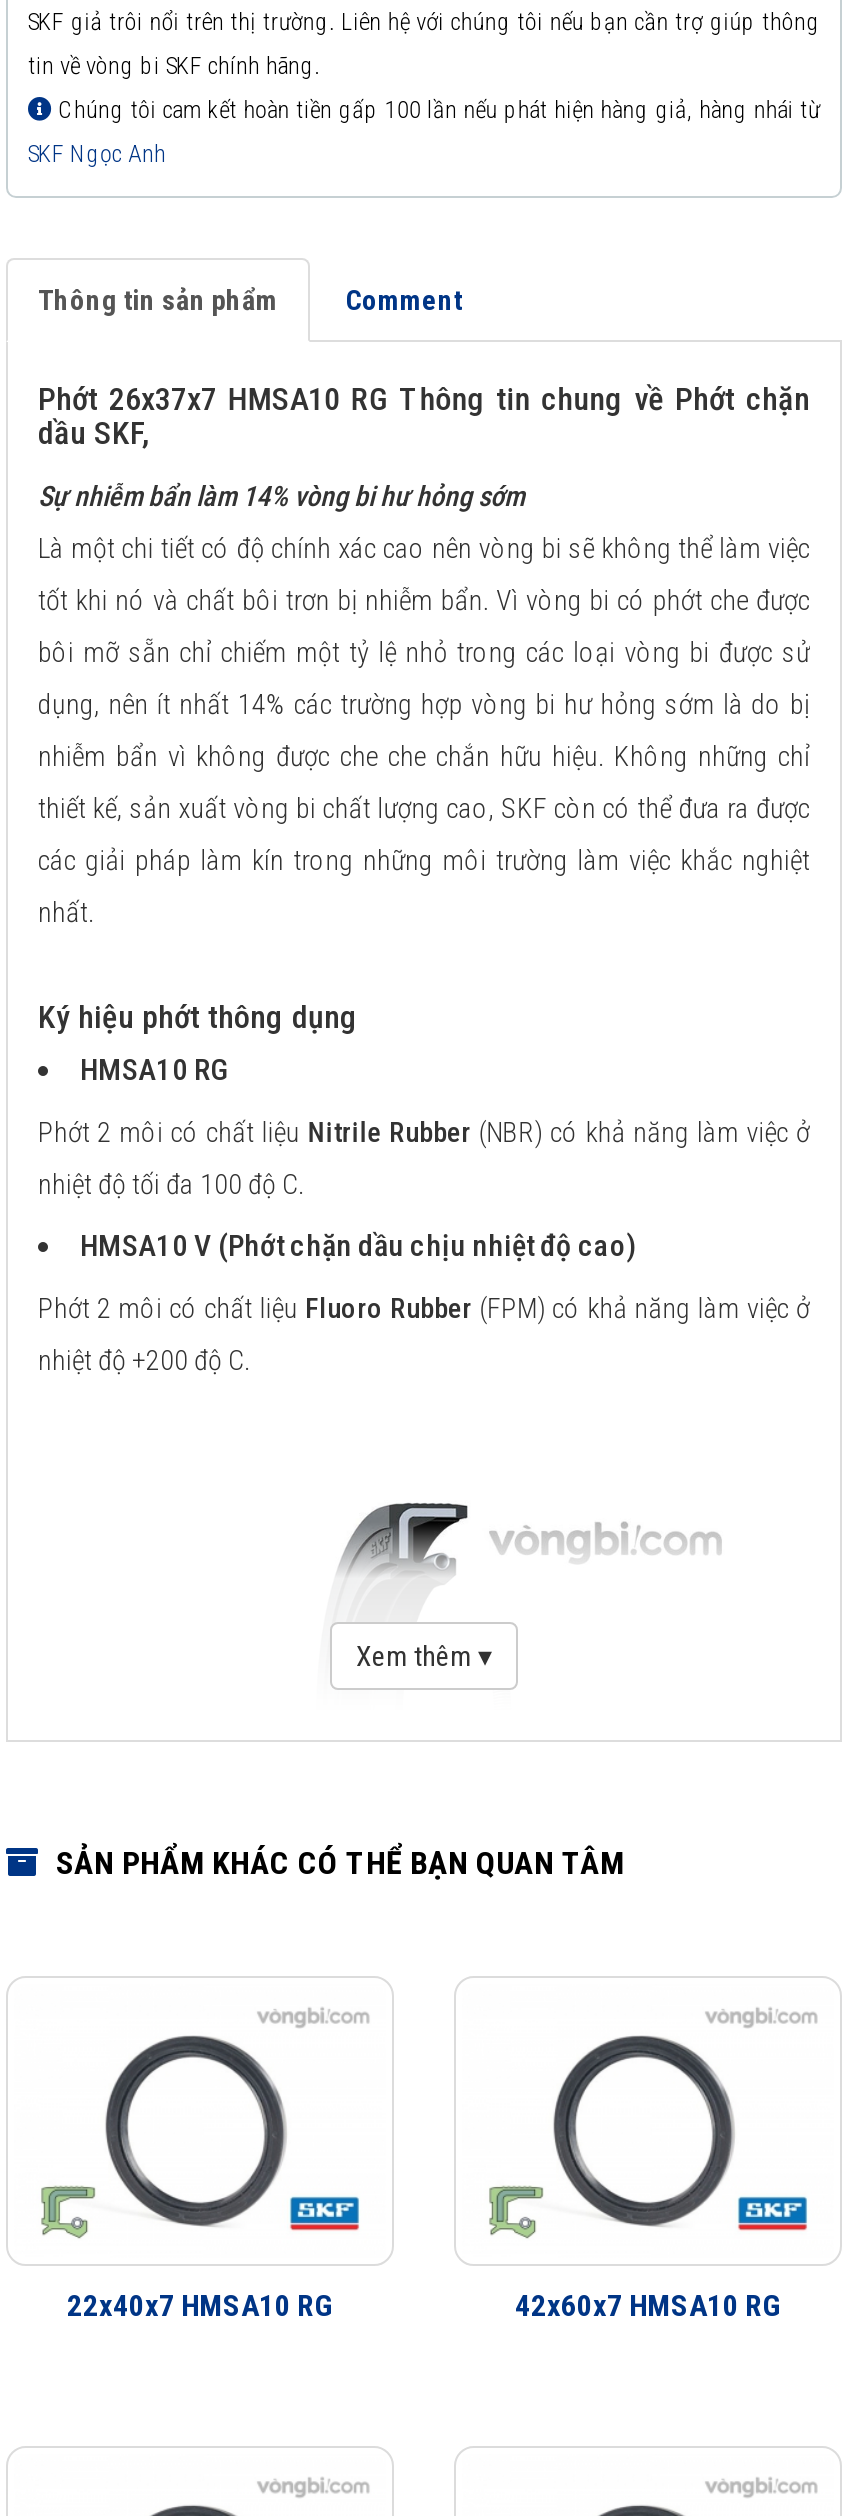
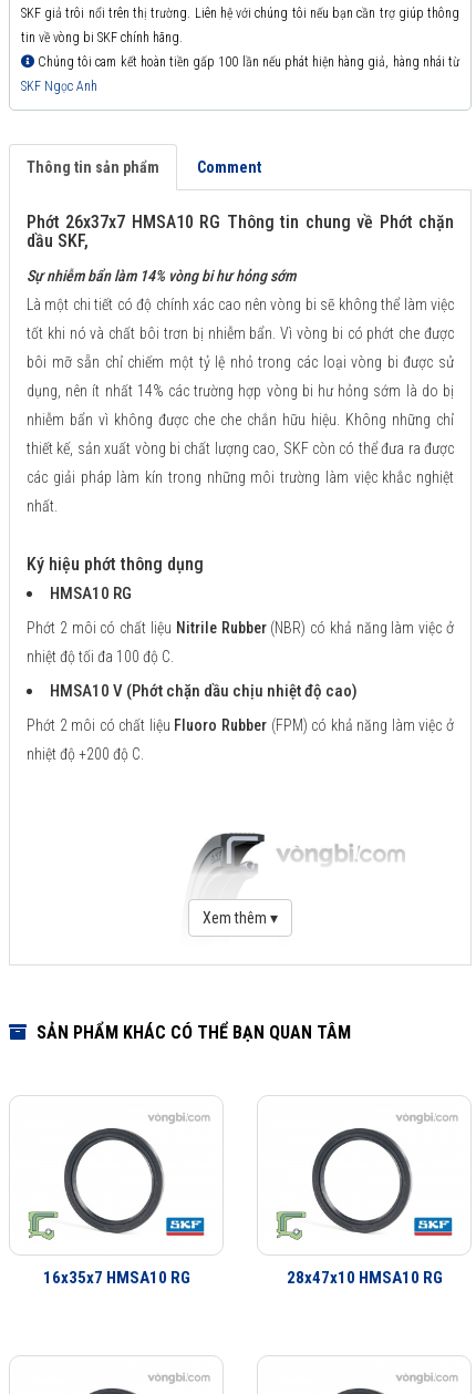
[67,2287,333,2323] 22x40x7 HMSA10 RG -> [43,1267,190,1287] 16x35x7 HMSA10 RG
[515,2287,781,2323] 42x60x7 HMSA10 RG -> [286,1267,442,1287] 28x47x10 HMSA10 RG

